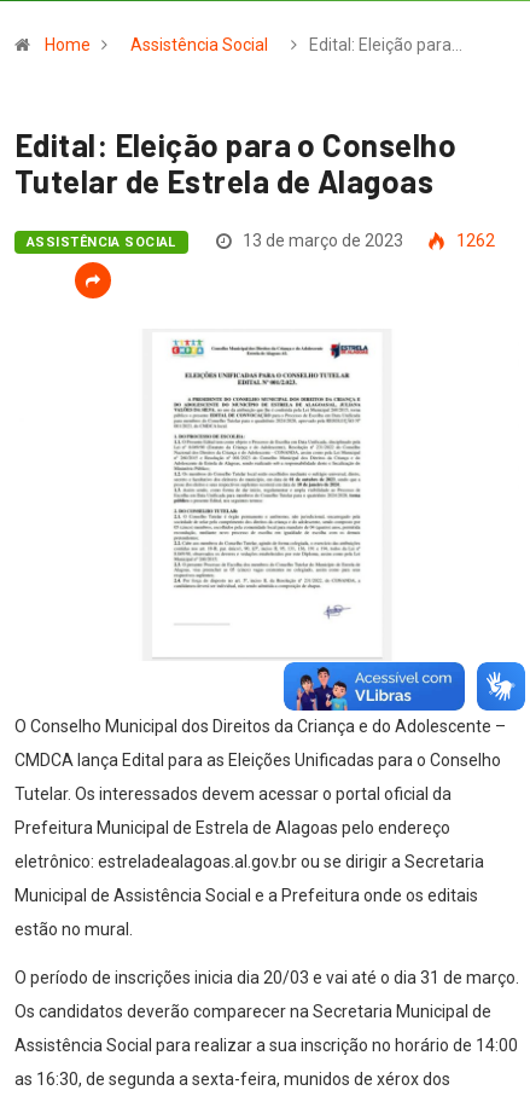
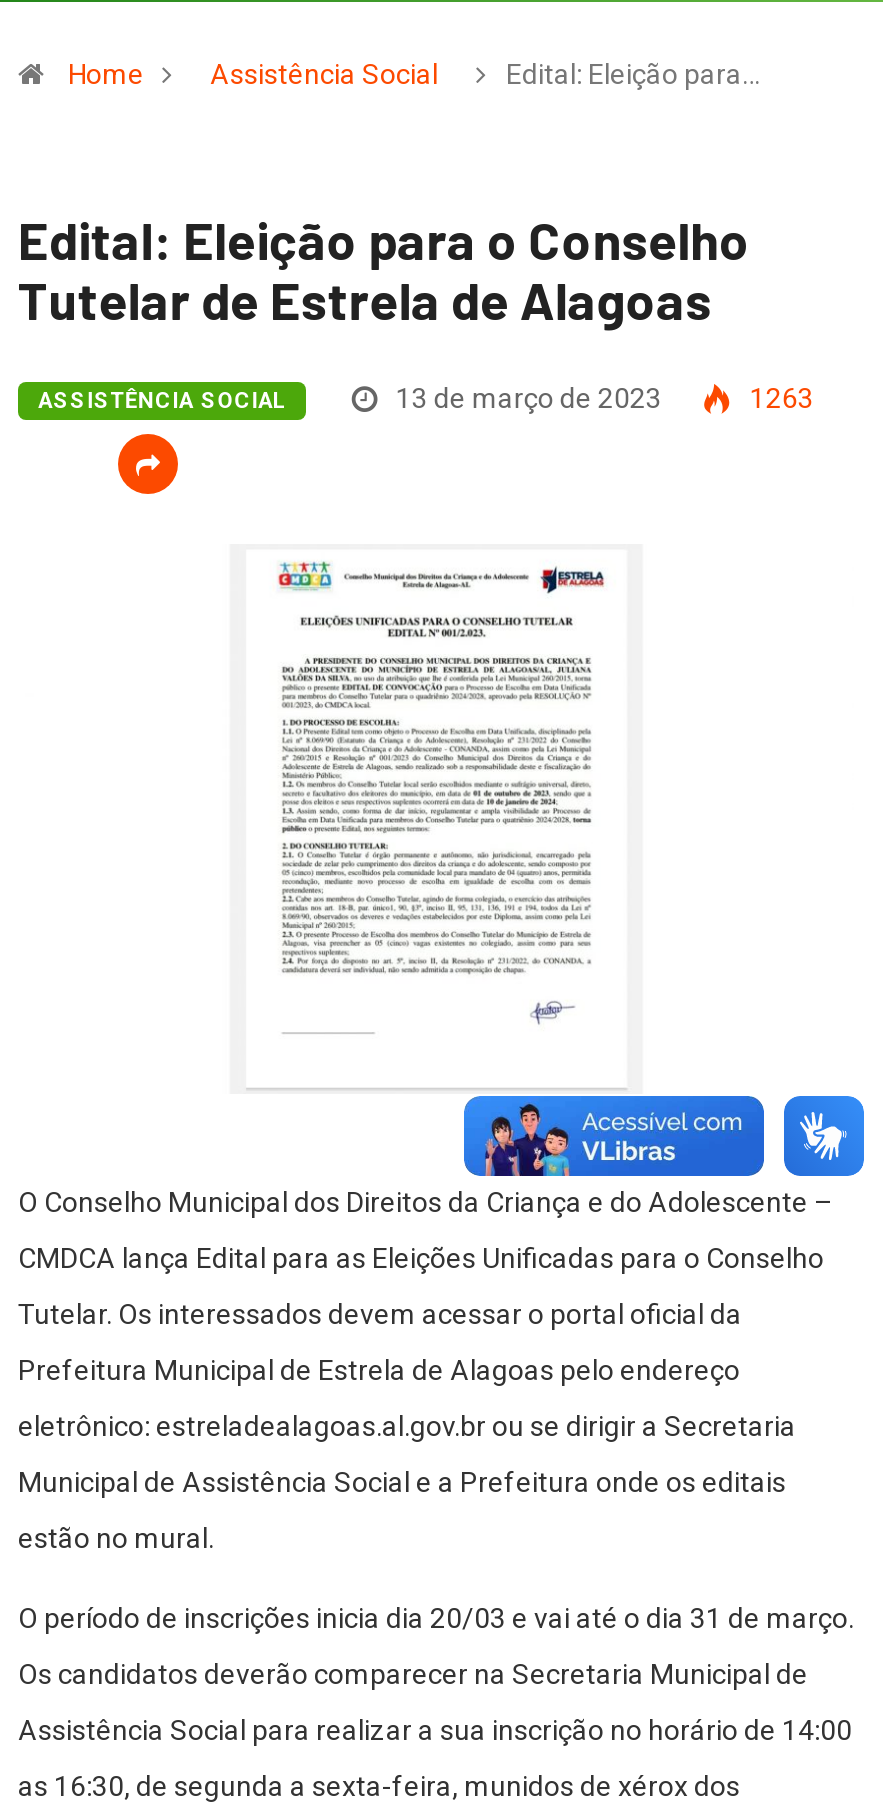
[453,230,495,250] 1262 -> [744,381,814,413] 1263

